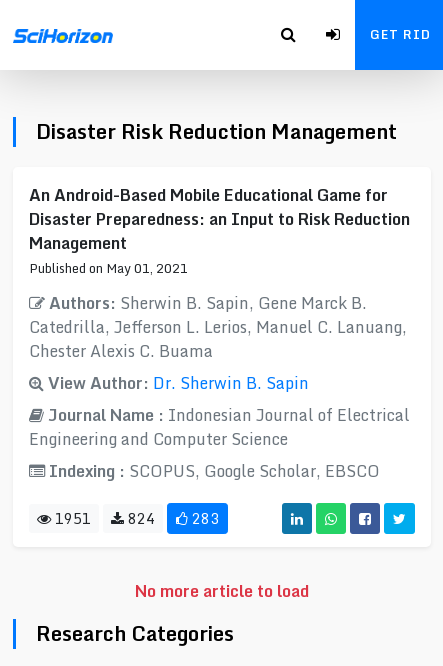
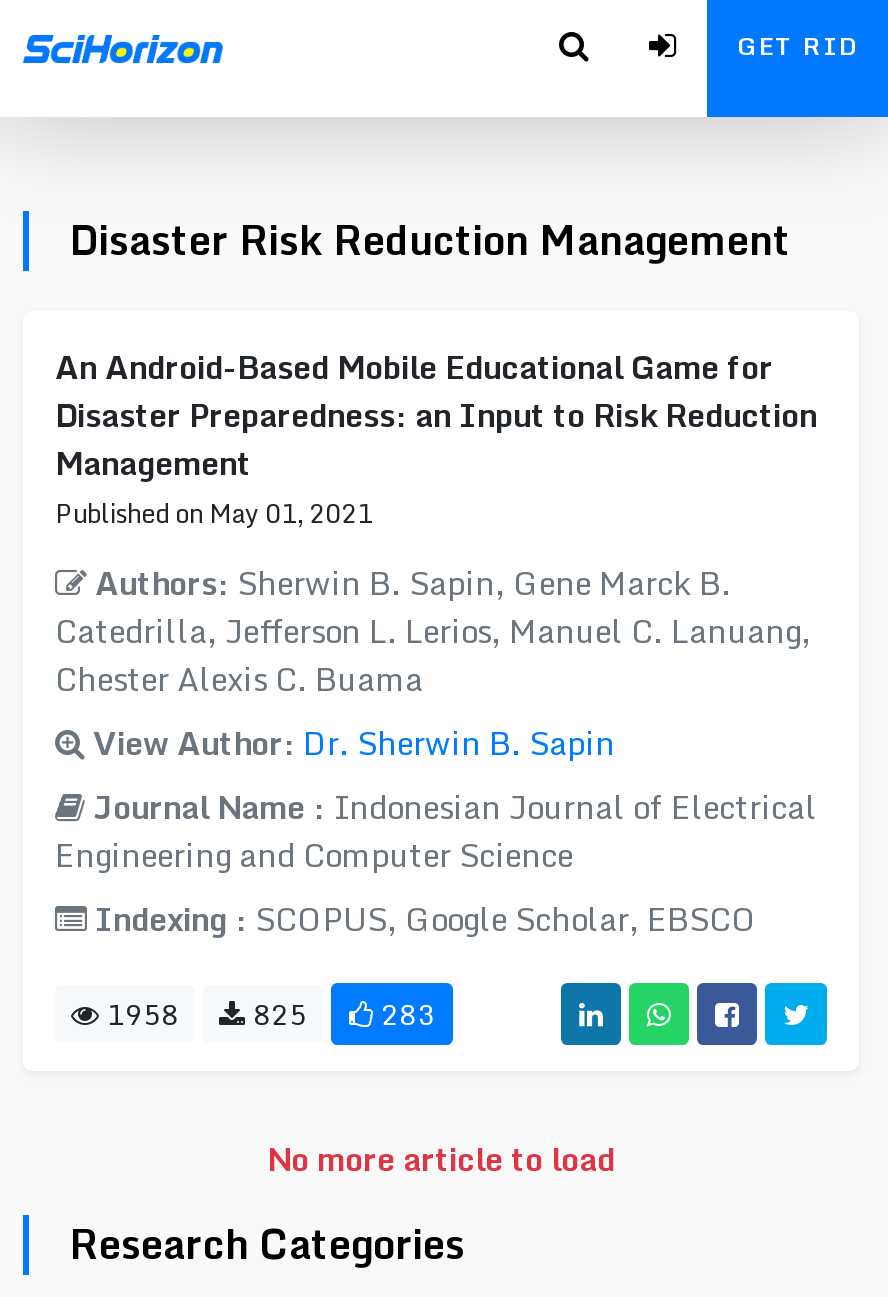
[51,507,91,530] 1951 -> [99,991,179,1037] 1958
[124,507,155,530] 824 -> [245,991,307,1037] 825

